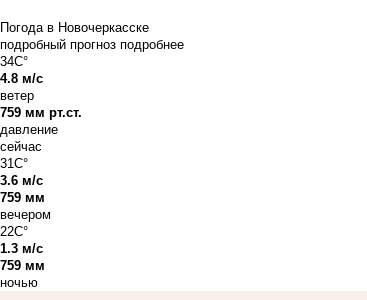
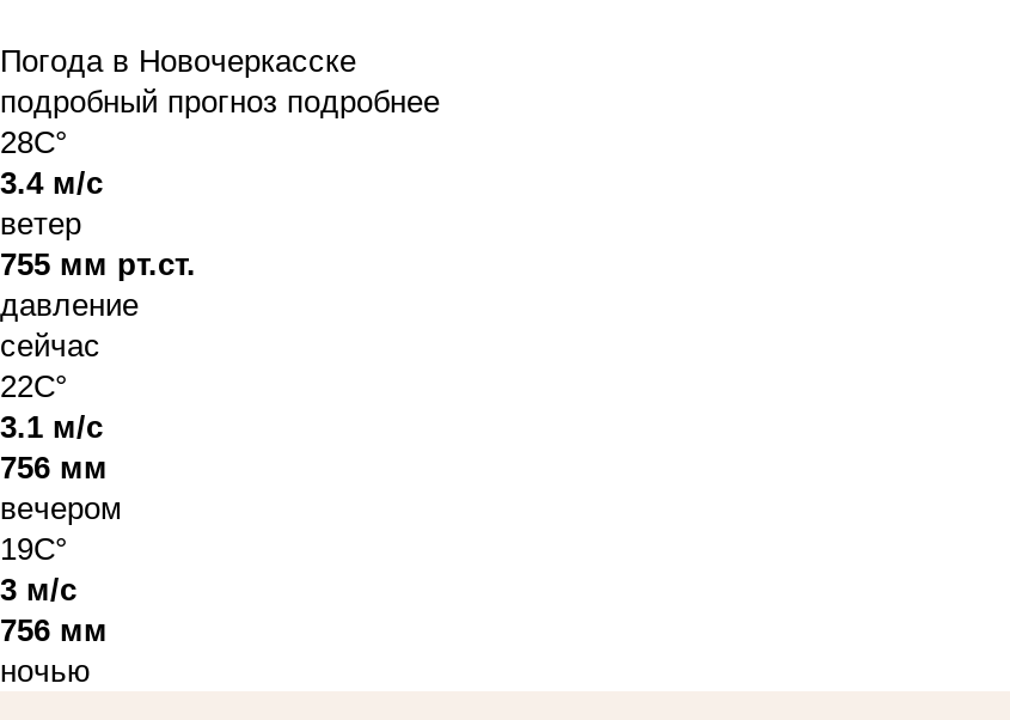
[0,54,43,86] 34C° | 4.8 м/с -> [0,125,103,201] 28C° | 3.4 м/с
[0,105,82,120] 759 мм рт.ст. -> [0,247,196,283] 755 мм рт.ст.
[0,156,45,205] 31C° | 3.6 м/с | 759 мм -> [0,369,108,486] 22C° | 3.1 м/с | 756 мм
[0,224,45,273] 22C° | 1.3 м/с | 759 мм -> [0,532,108,649] 19C° | 3 м/с | 756 мм

